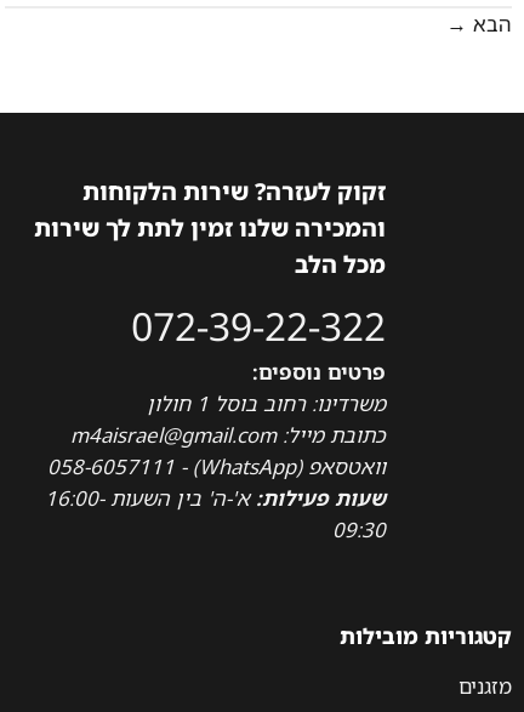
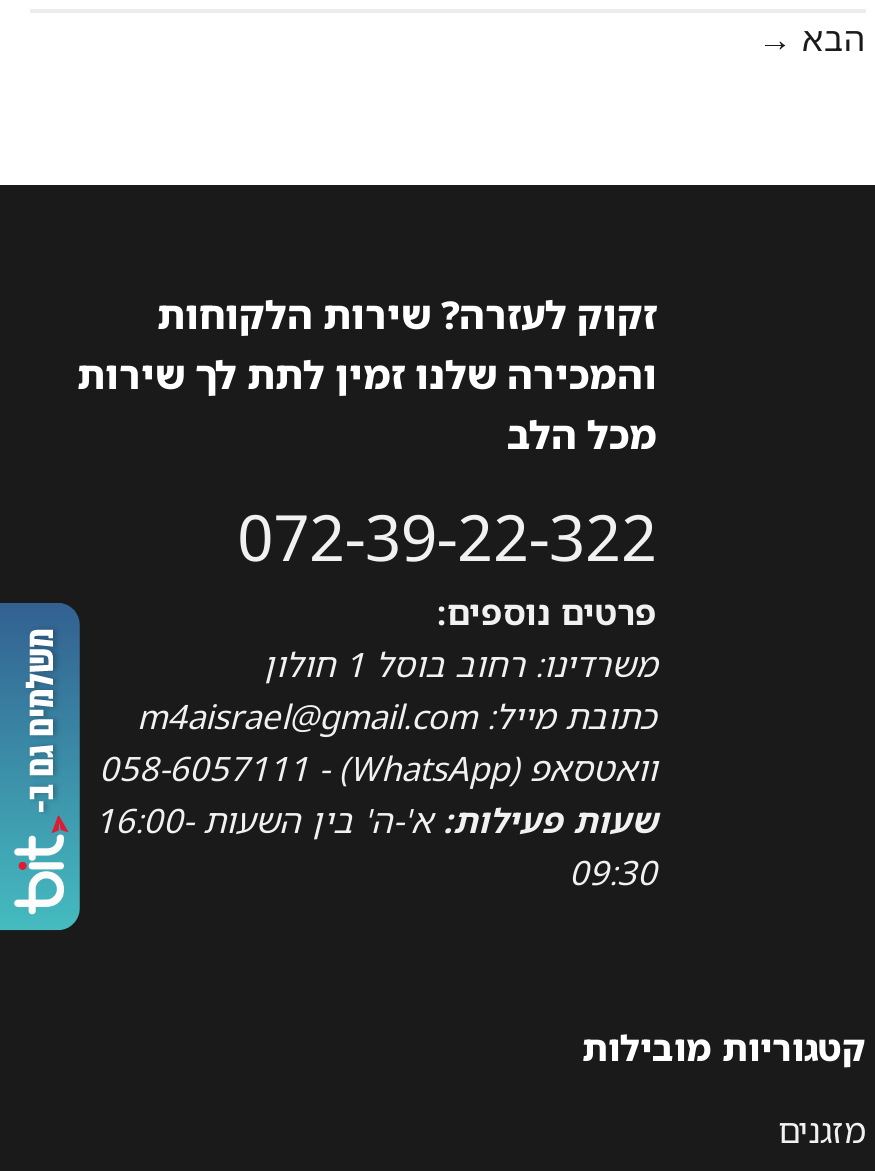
none -> [6,601,82,933] [image]

